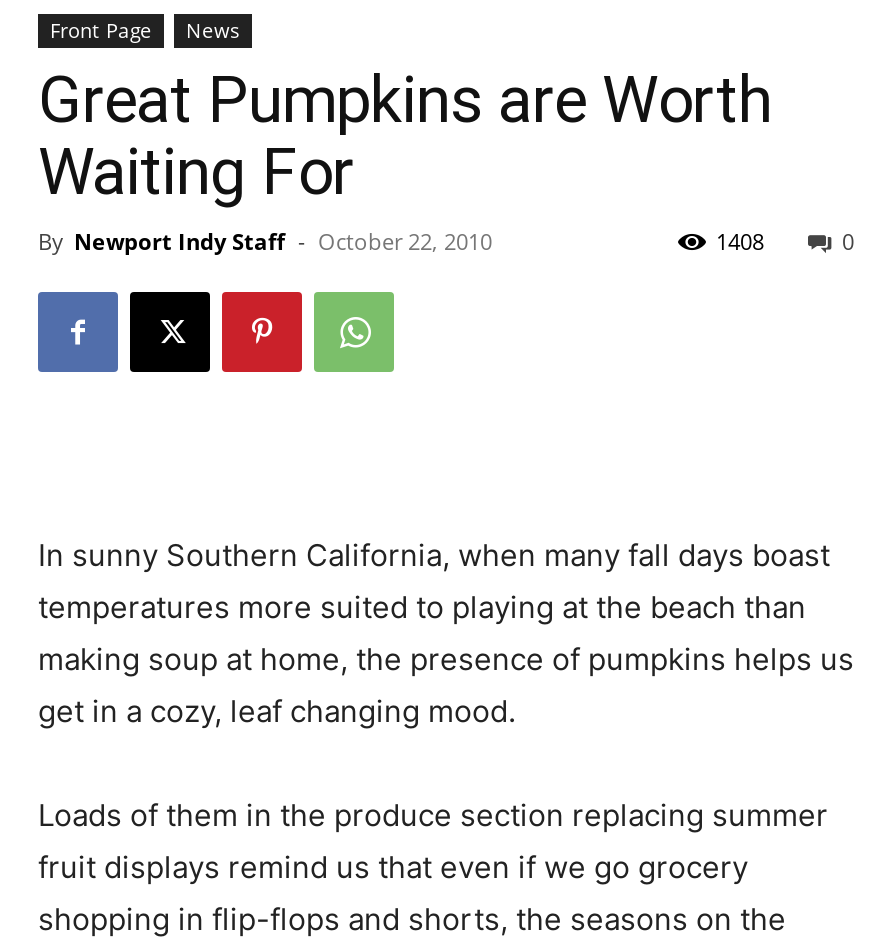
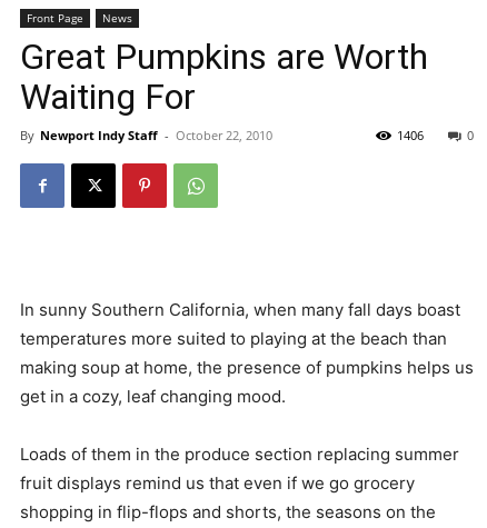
[716,226,764,256] 1408 -> [397,127,424,143] 1406

